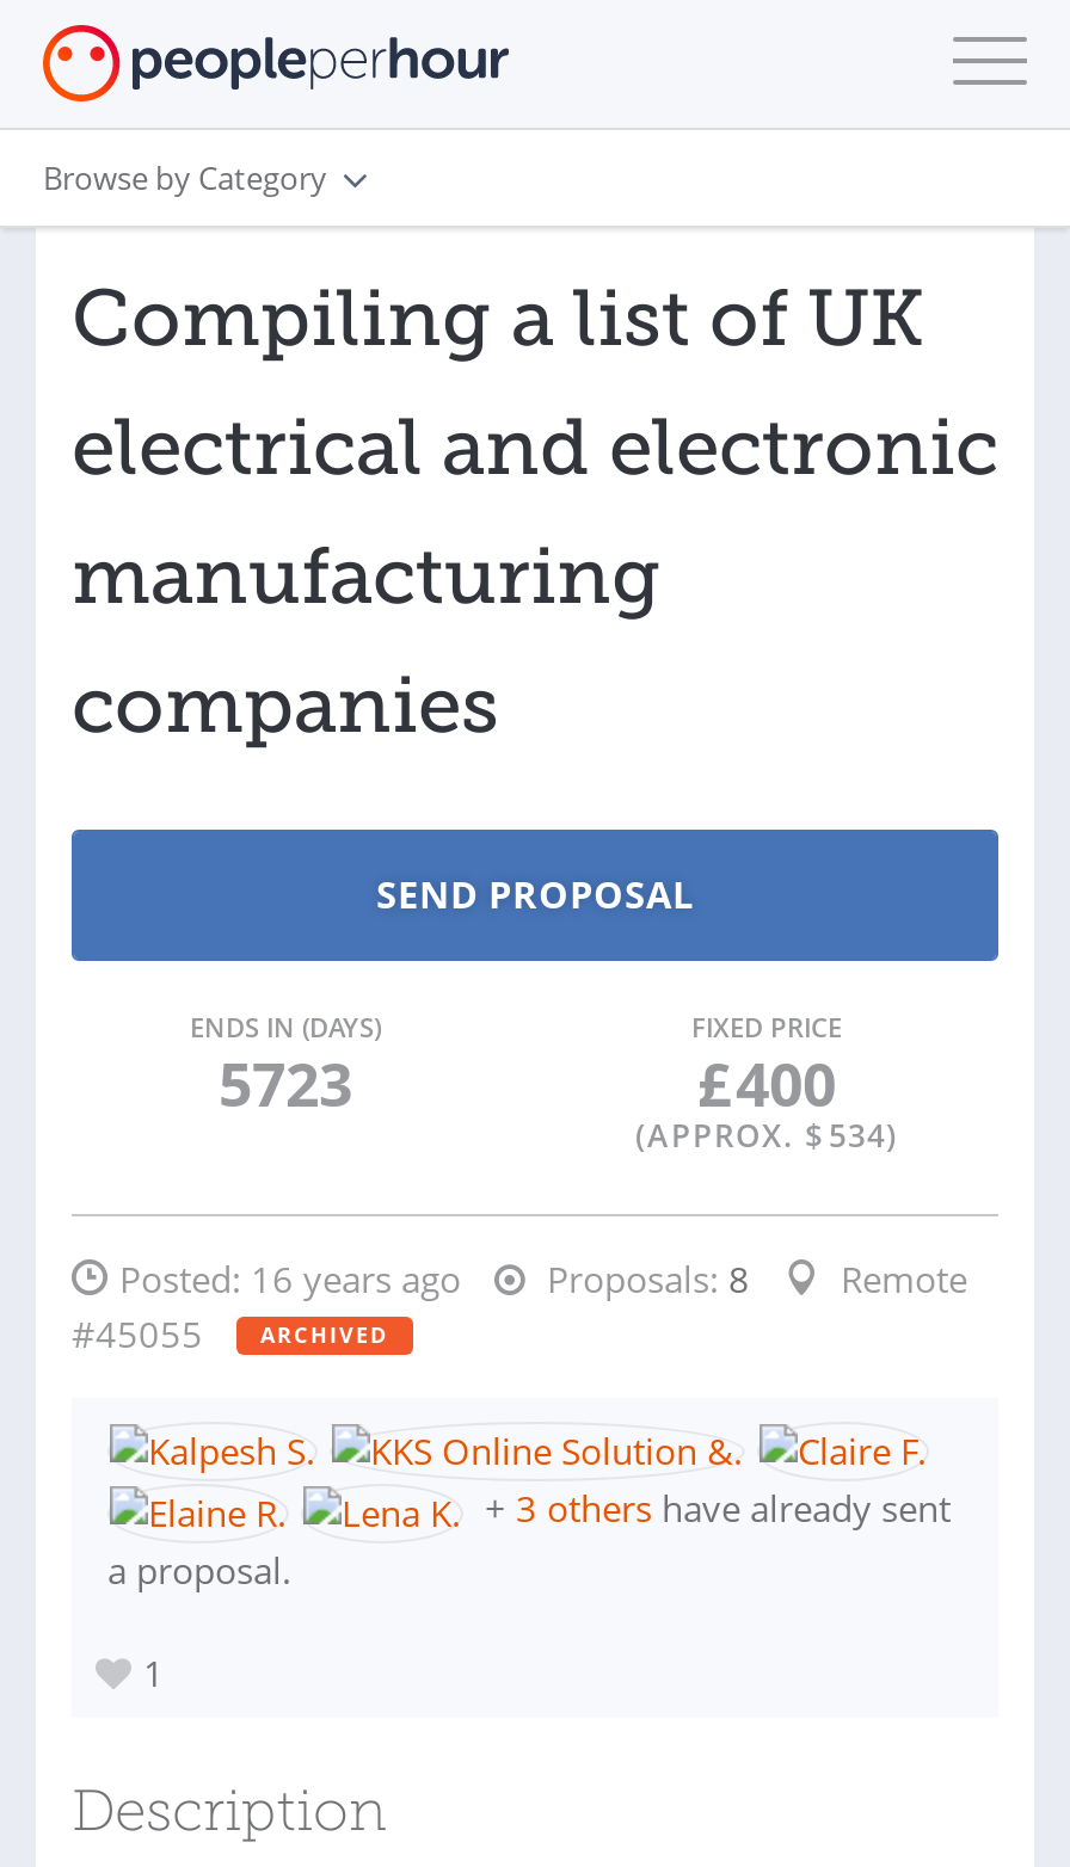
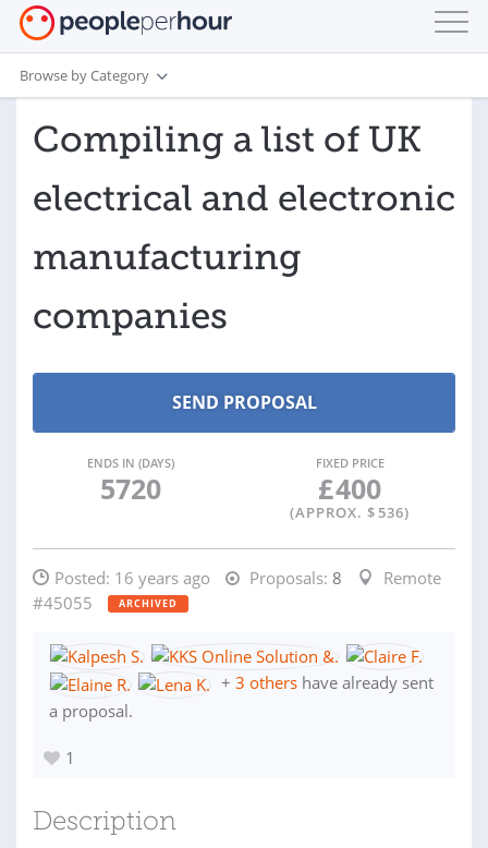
[219,1042,352,1123] 5723 -> [100,470,161,507] 5720
[635,1114,898,1157] (APPROX. $ 534) -> [290,502,410,522] (APPROX. $ 536)

